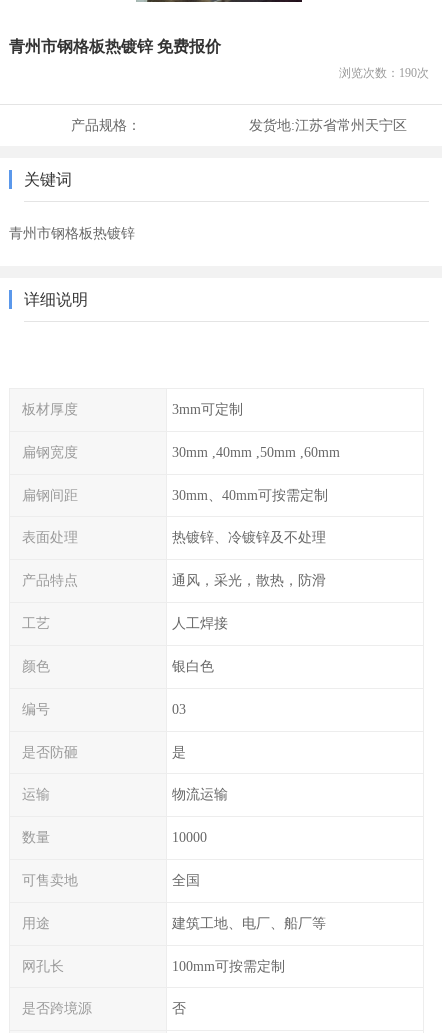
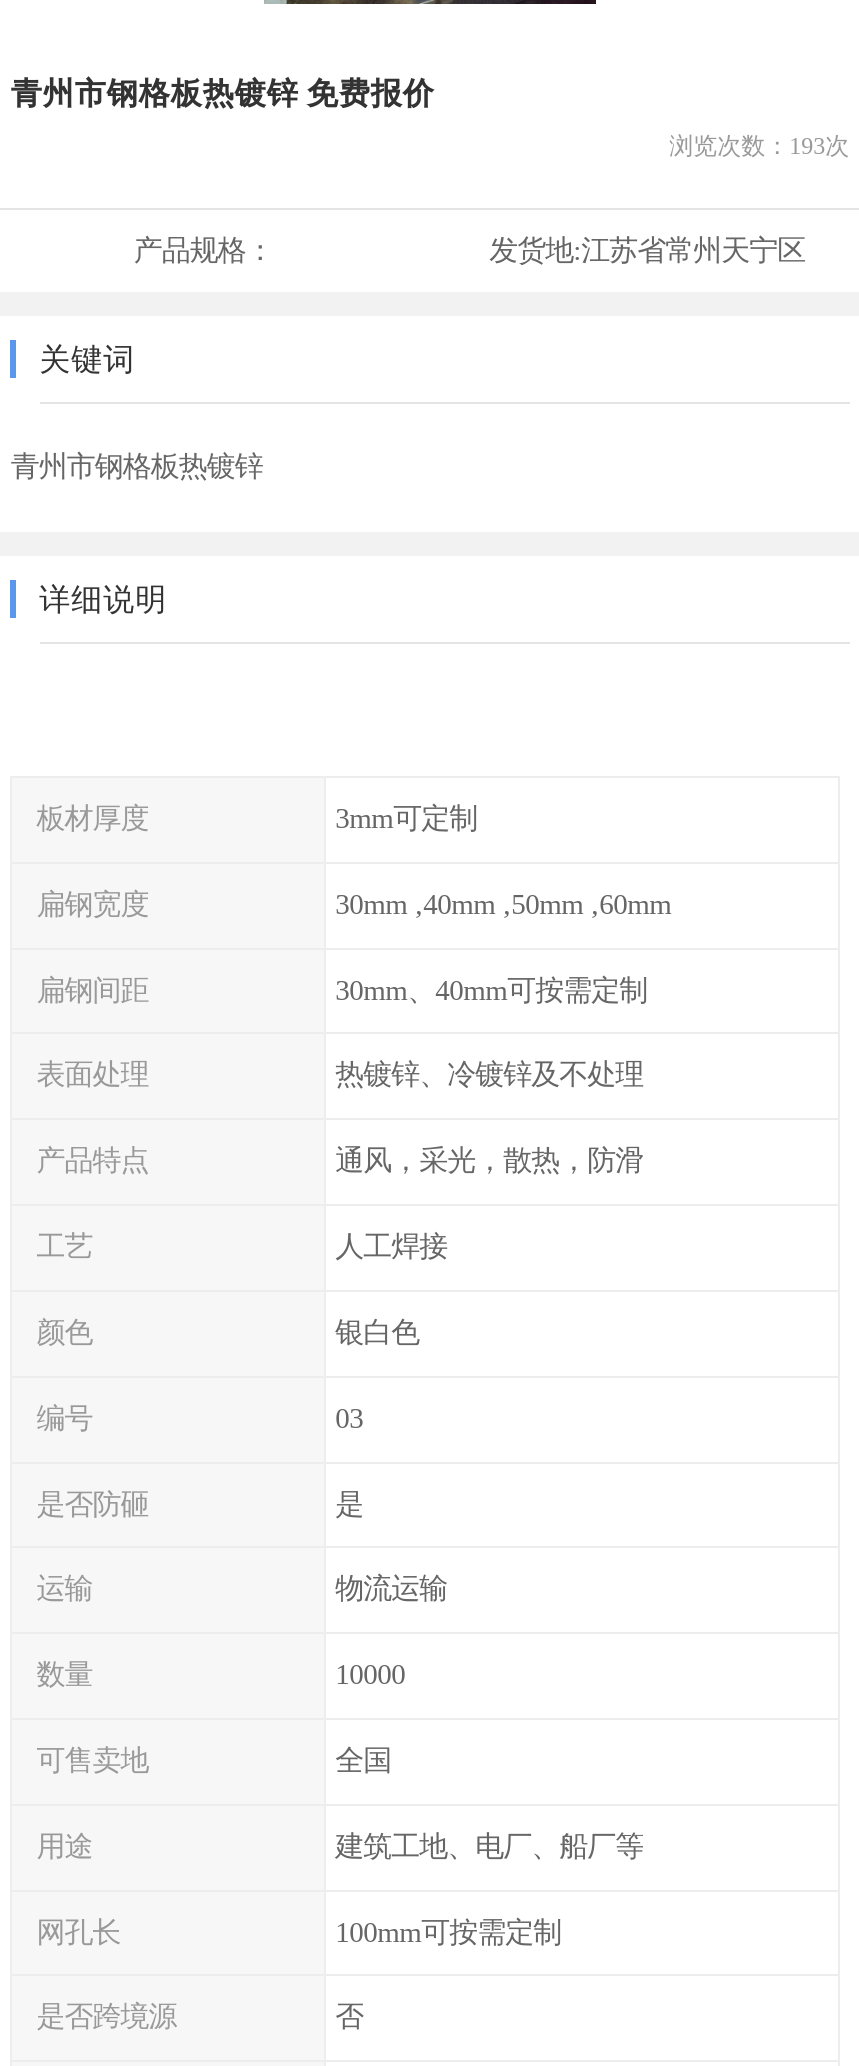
[339,66,429,80] 浏览次数：190次 -> [669,132,849,160] 浏览次数：193次

